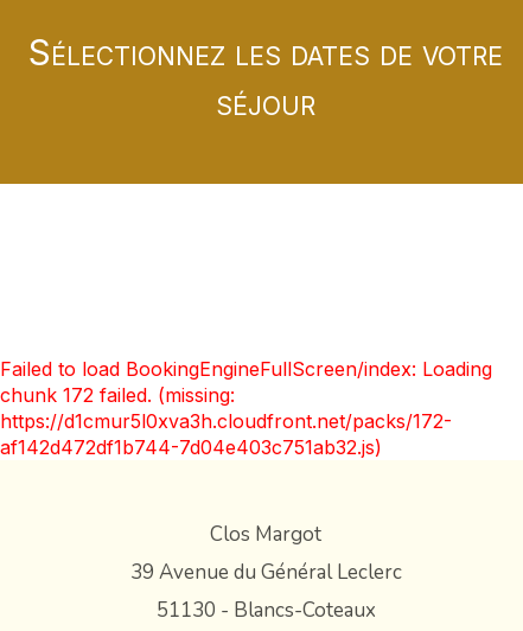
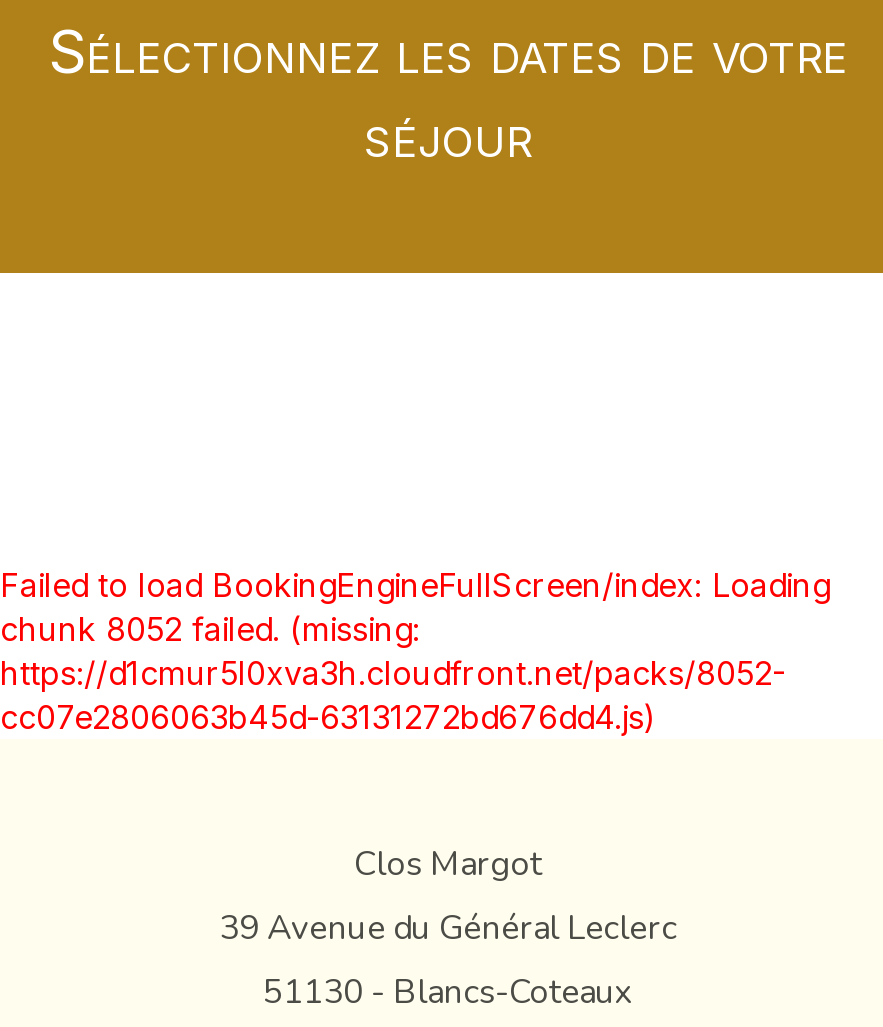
[0,383,452,458] chunk 172 failed. (missing: | https://d1cmur5l0xva3h.cloudfront.net/packs/172- | af142d472df1b744-7d04e403c751ab32.js) -> [0,608,786,736] chunk 8052 failed. (missing: | https://d1cmur5l0xva3h.cloudfront.net/packs/8052- | cc07e2806063b45d-63131272bd676dd4.js)

